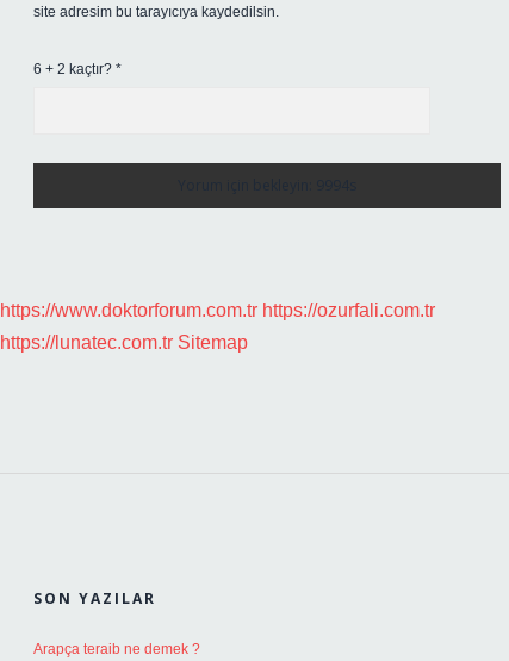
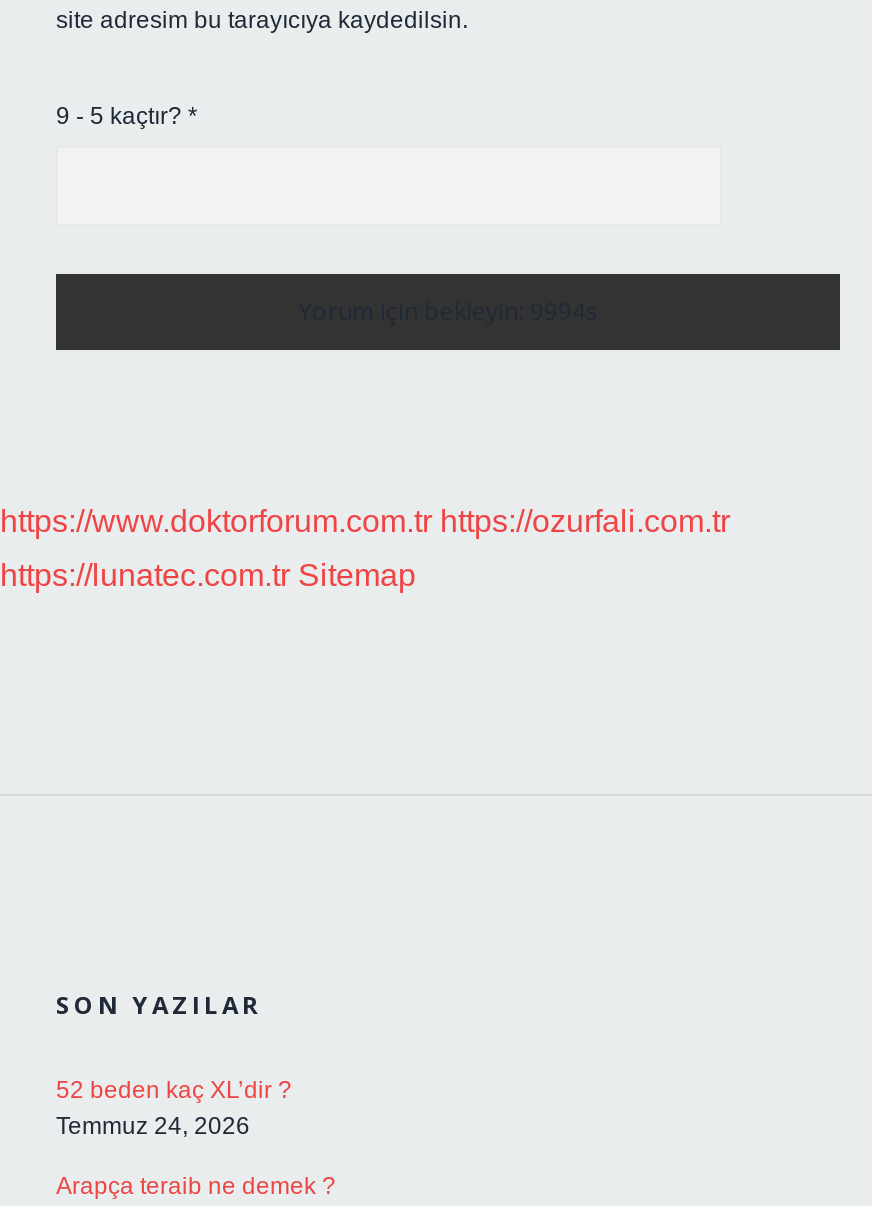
[33,61,122,77] 6 + 2 kaçtır? * -> [56,102,198,130] 9 - 5 kaçtır? *
none -> [56,1076,292,1140] 52 beden kaç XL’dir ? | Temmuz 24, 2026

